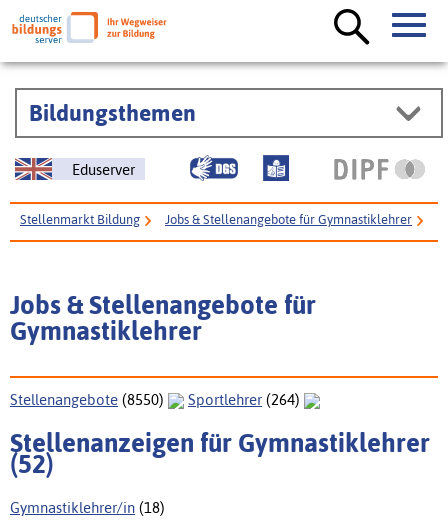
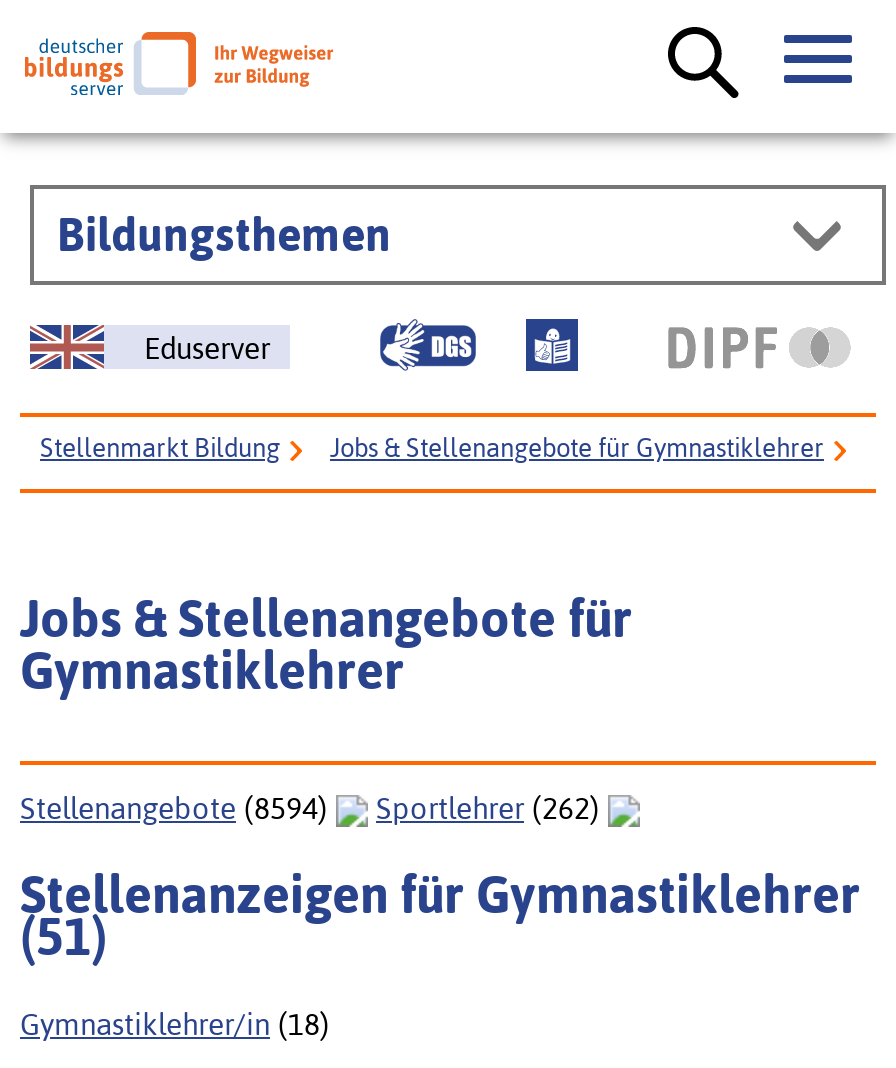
[10,391,168,408] Stellenangebote (8550) -> [20,791,336,825] Stellenangebote (8594)
[188,391,304,408] Sportlehrer (264) -> [376,791,608,825] Sportlehrer (262)
[10,449,54,479] (52) -> [20,907,108,967] (51)

